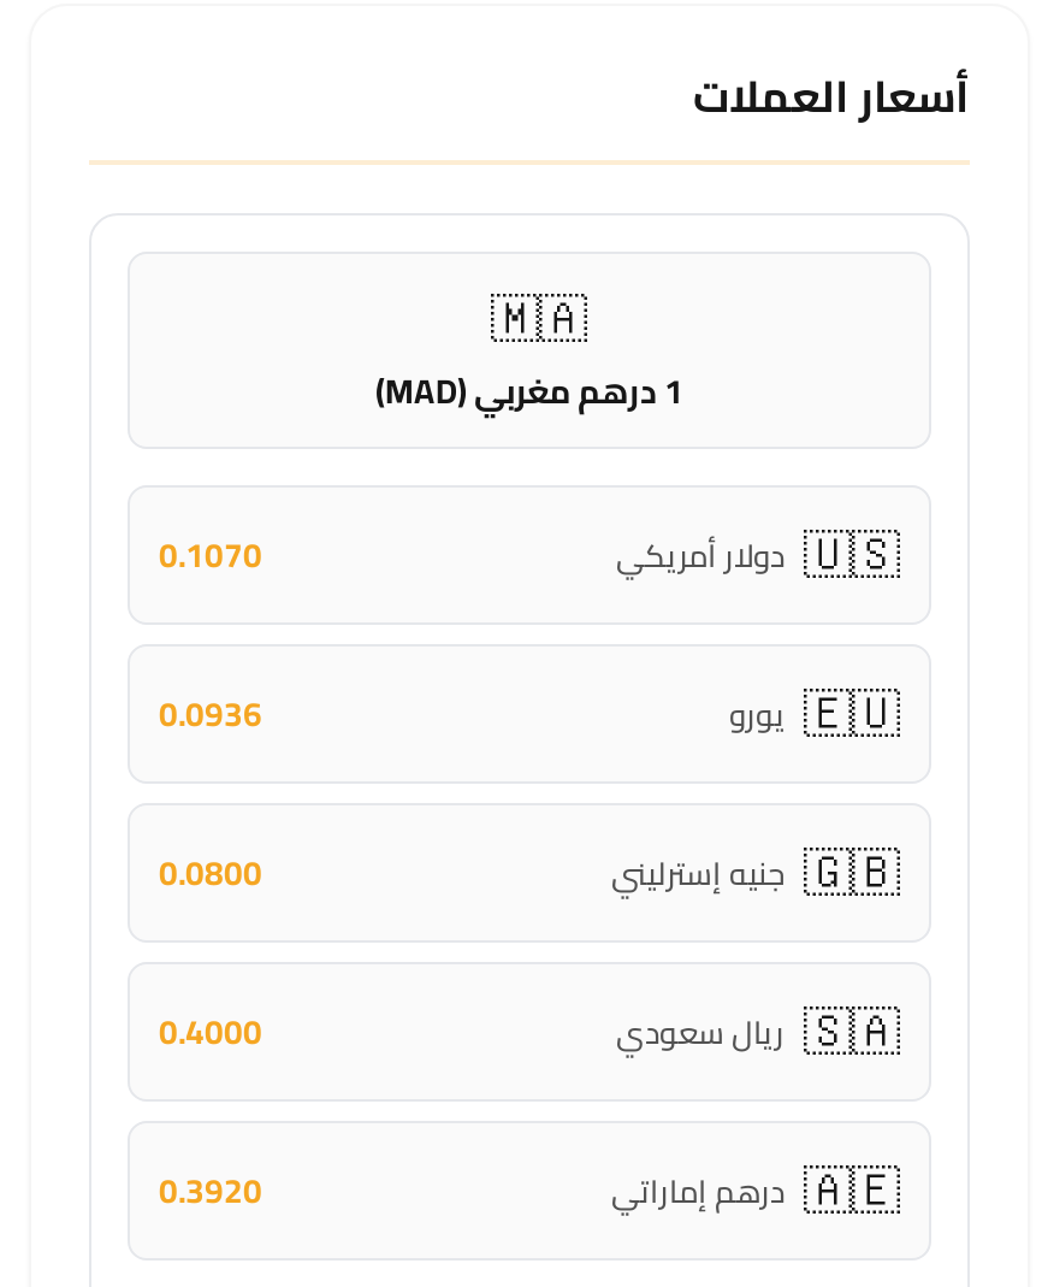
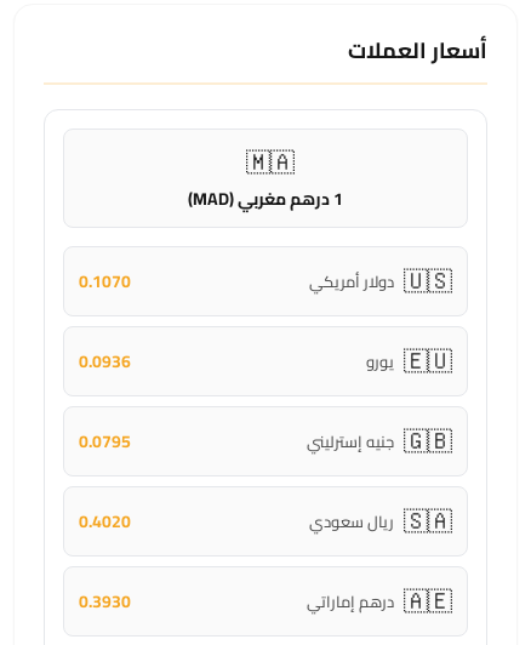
[159,841,262,903] 0.0800 -> [79,425,131,457] 0.0795
[159,1000,262,1062] 0.4000 -> [79,505,131,537] 0.4020
[159,1158,262,1221] 0.3920 -> [79,585,131,617] 0.3930

